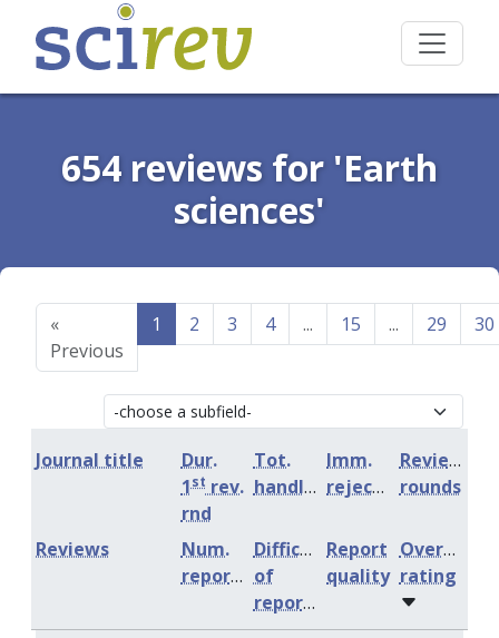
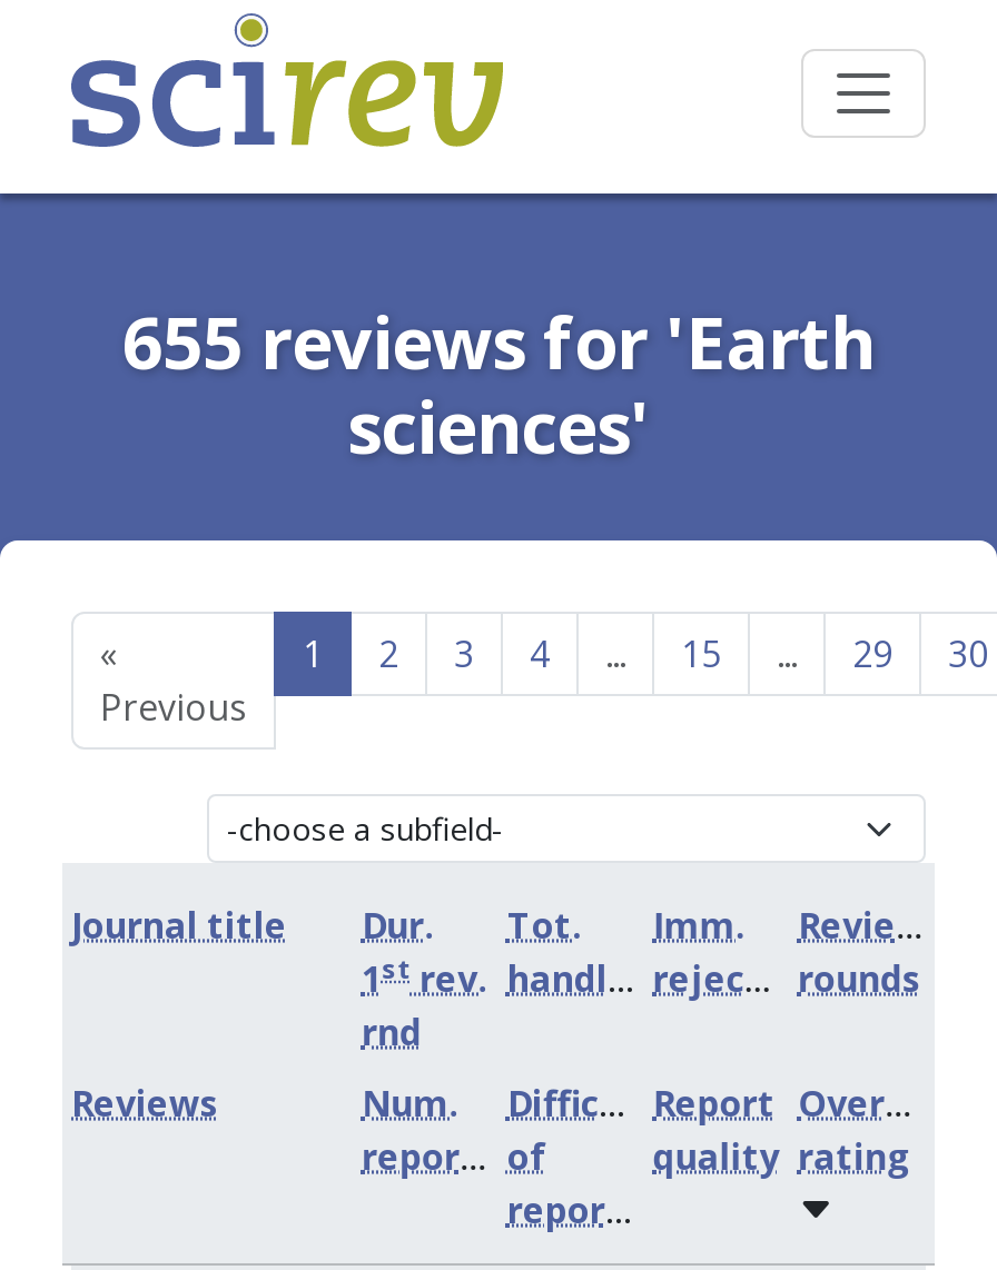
[61,144,438,192] 654 reviews for 'Earth -> [122,294,875,389] 655 reviews for 'Earth

